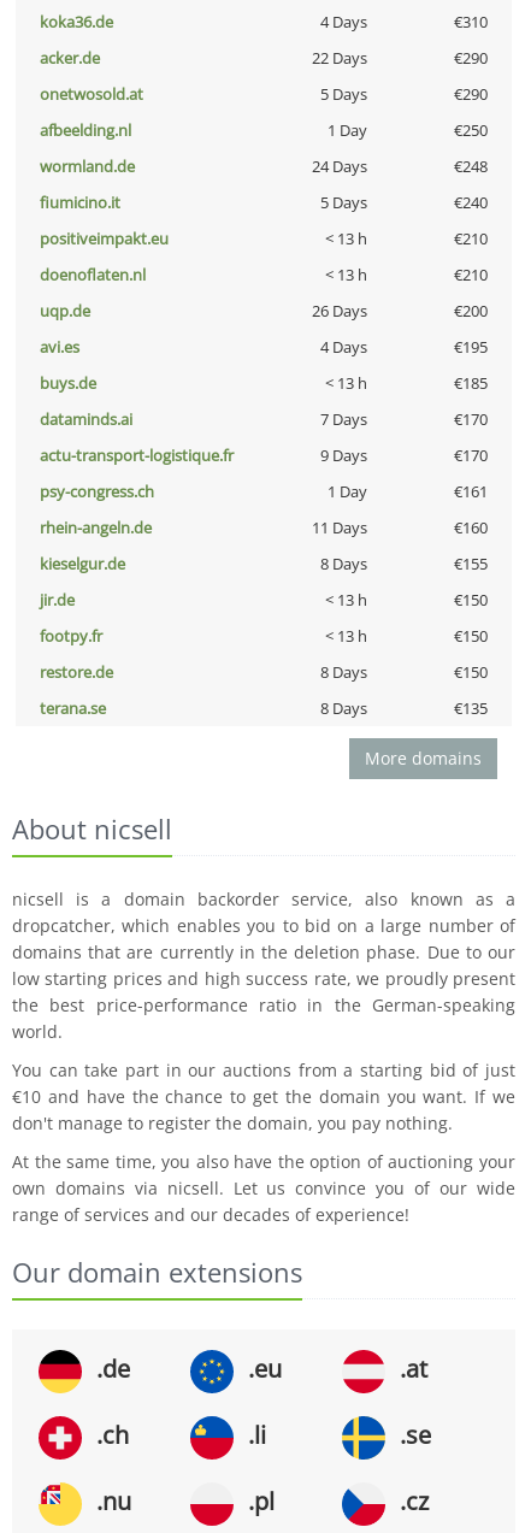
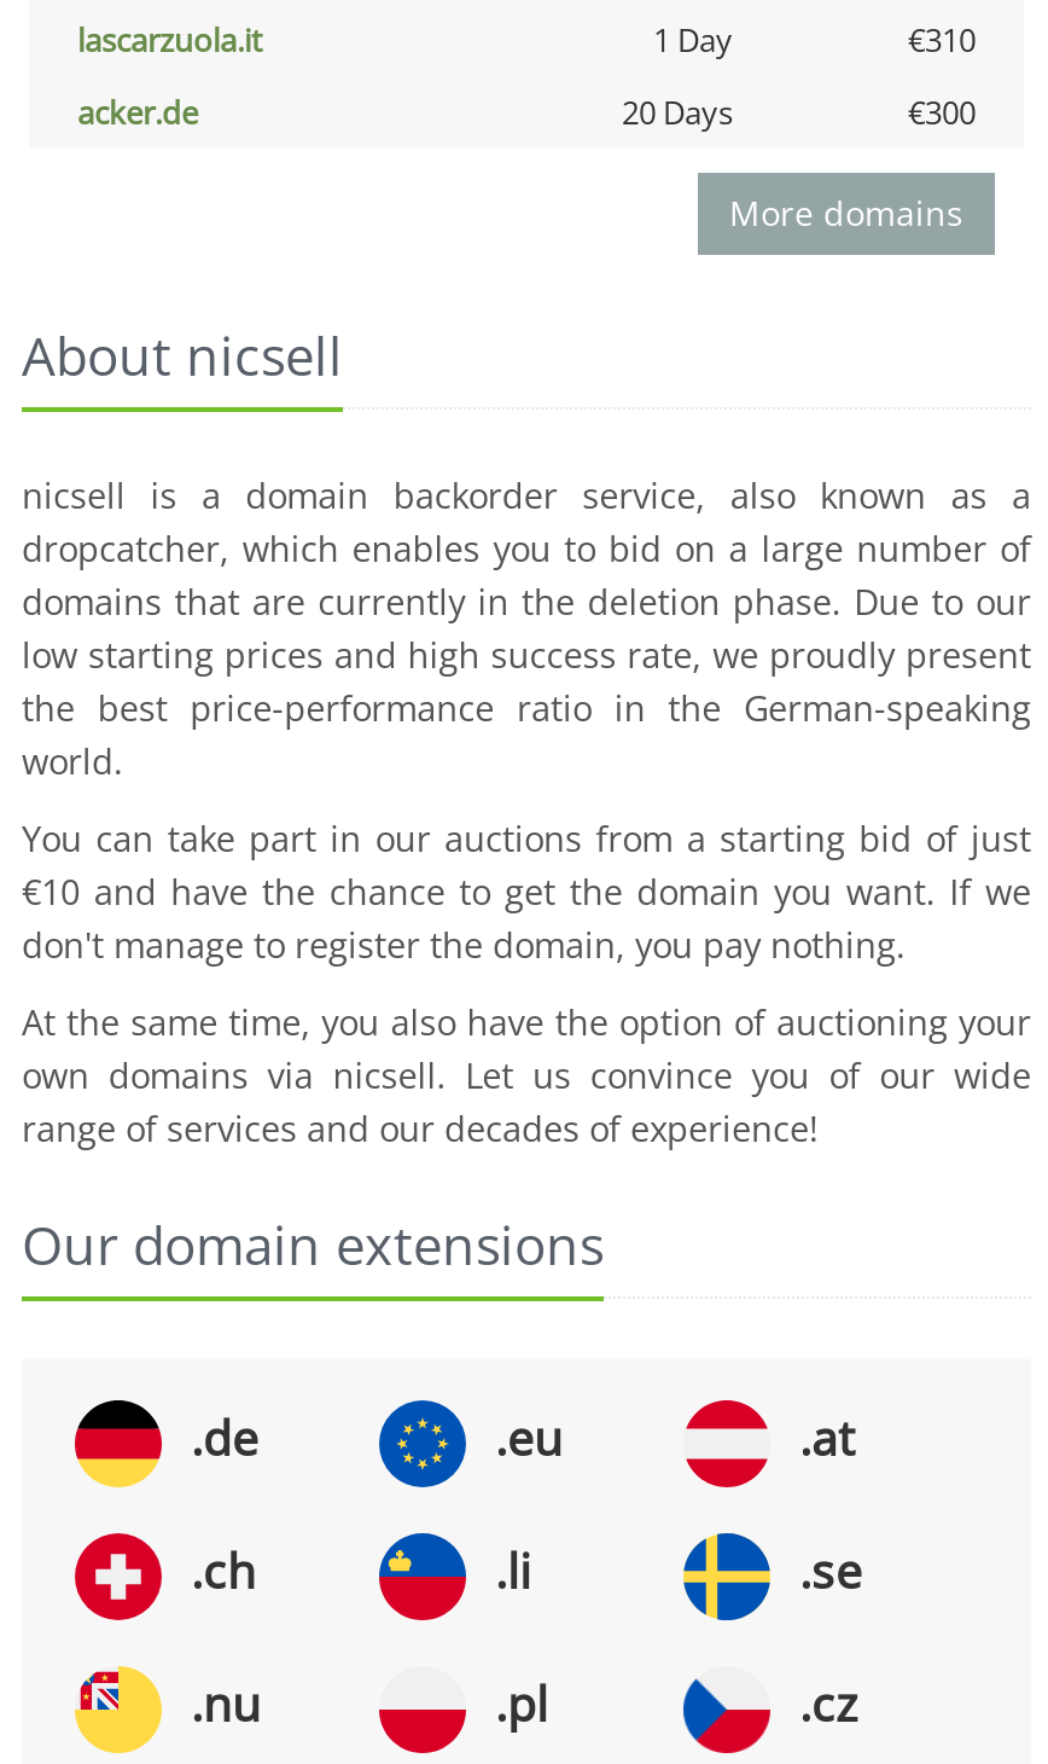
[40,11,367,33] koka36.de | 4 Days -> [77,19,733,62] lascarzuola.it | 1 Day
[40,47,488,719] 22 Days | €290 | onetwosold.at | 5 Days | €290 | afbeelding.nl | 1 Day | €250 | wormland.de | 24 Days | €248 | fiumicino.it | 5 Days | €240 | positiveimpakt.eu | < 13 h | €210 | doenoflaten.nl | < 13 h | €210 | uqp.de | 26 Days | €200 | avi.es | 4 Days | €195 | buys.de | < 13 h | €185 | dataminds.ai | 7 Days | €170 | actu-transport-logistique.fr | 9 Days | €170 | psy-congress.ch | 1 Day | €161 | rhein-angeln.de | 11 Days | €160 | kieselgur.de | 8 Days | €155 | jir.de | < 13 h | €150 | footpy.fr | < 13 h | €150 | restore.de | 8 Days | €150 | terana.se | 8 Days | €135 -> [622,91,976,135] 20 Days | €300

